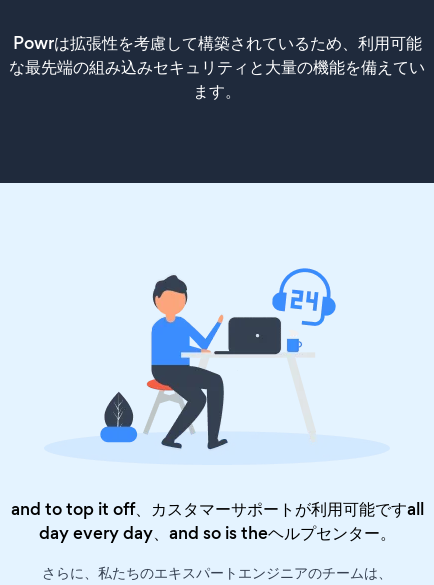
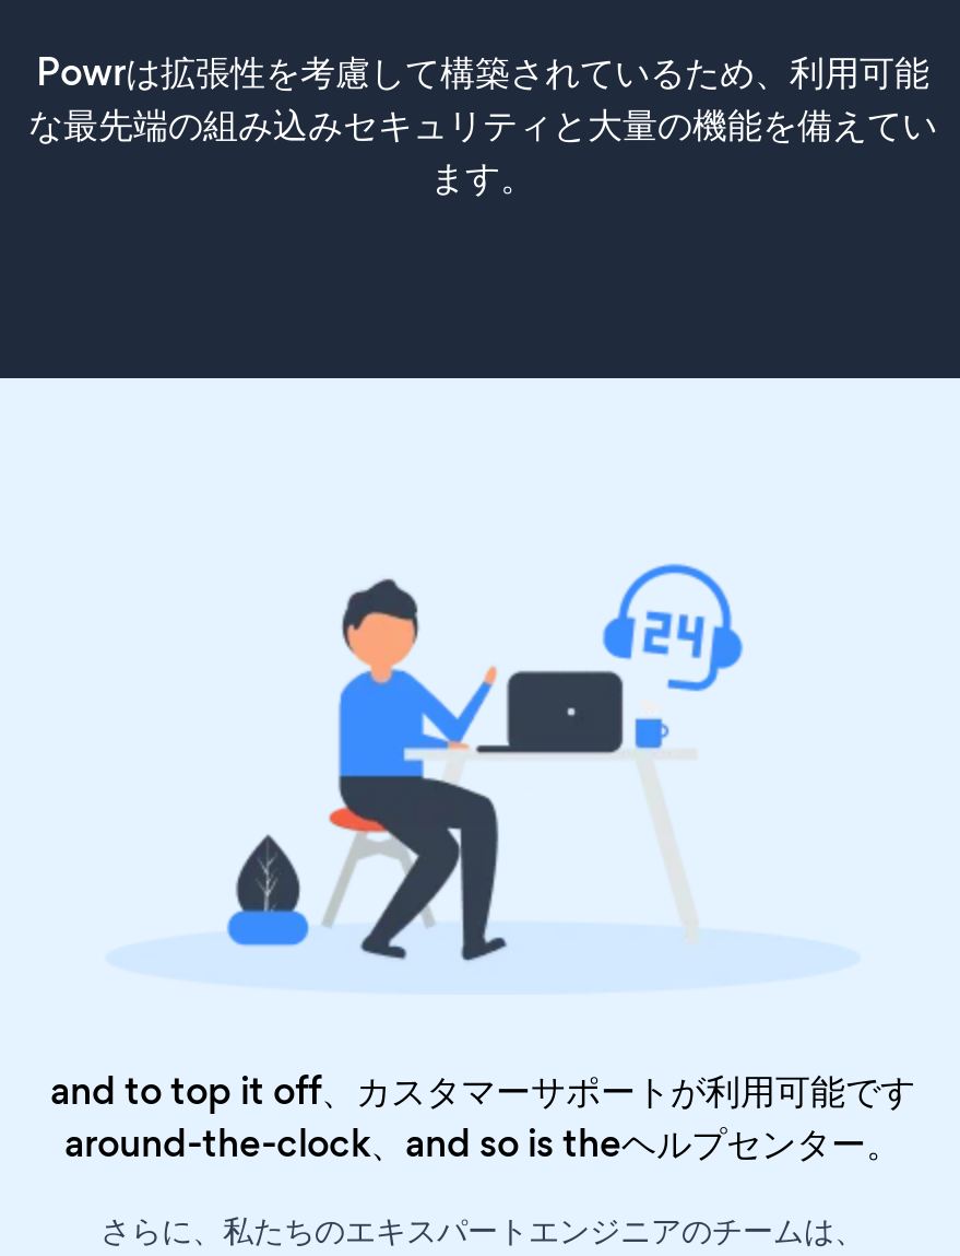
[10,497,423,545] and to top it off、カスタマーサポートが利用可能ですall | day every day、and so is theヘルプセンター。 -> [50,1064,915,1169] and to top it off、カスタマーサポートが利用可能です | around-the-clock、and so is theヘルプセンター。

